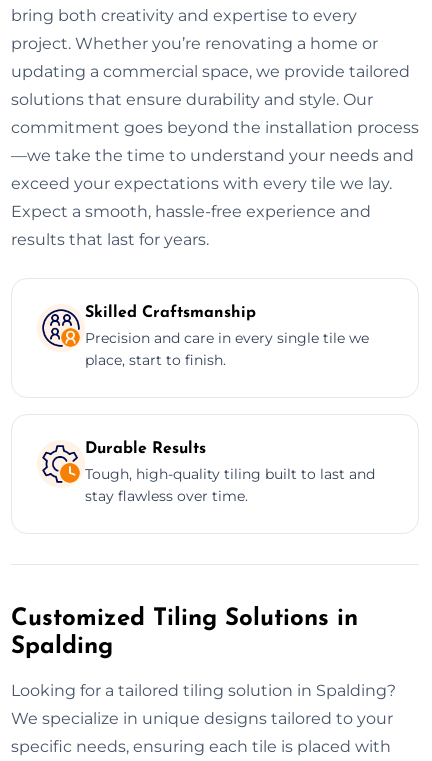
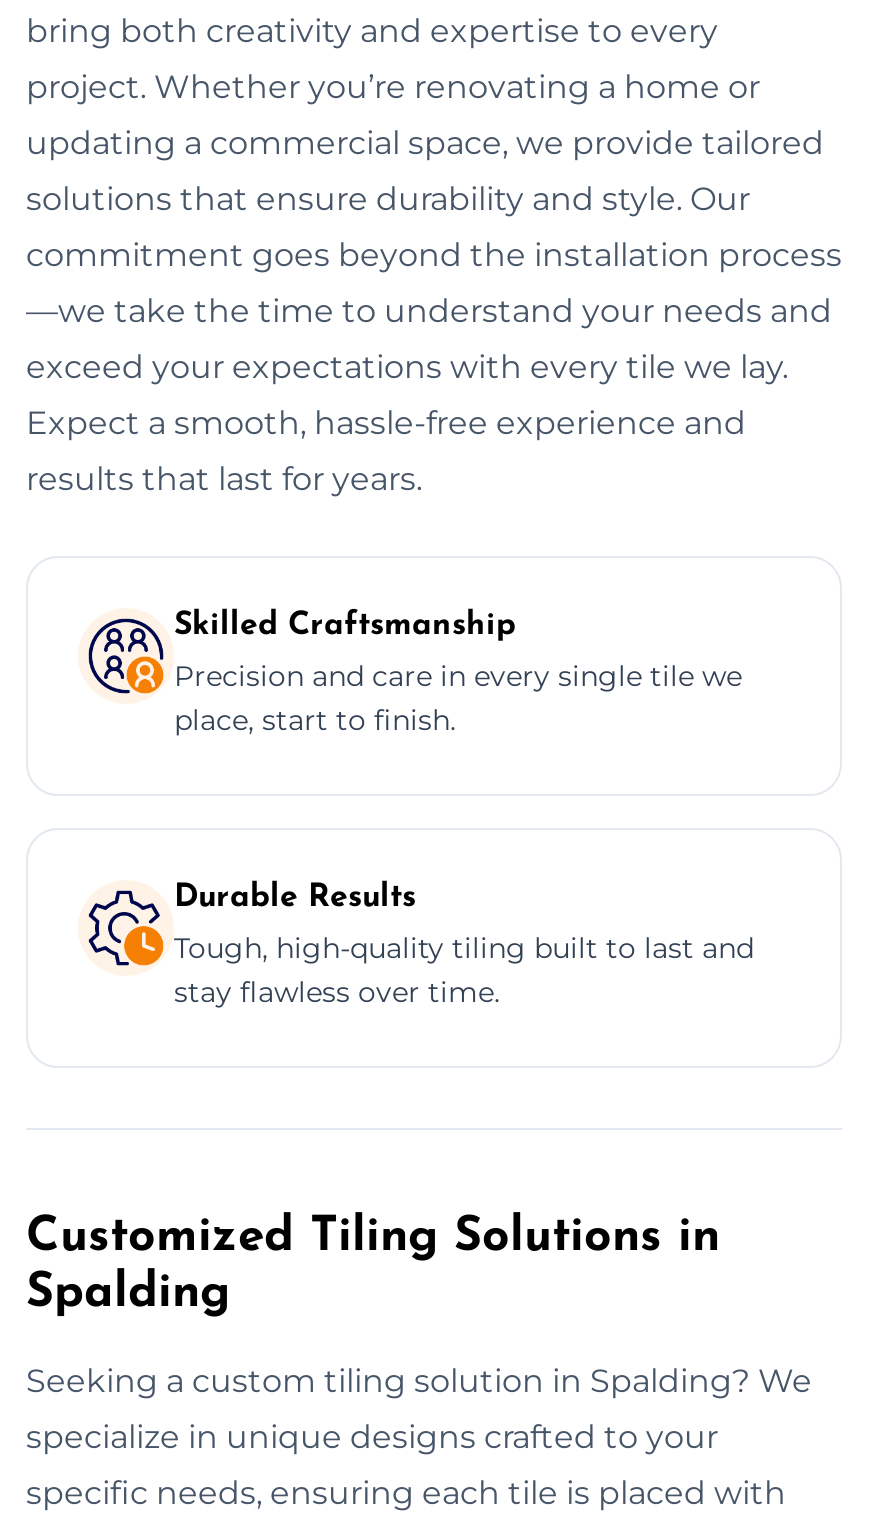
[11,681,396,700] Looking for a tailored tiling solution in Spalding? -> [26,1361,812,1399] Seeking a custom tiling solution in Spalding? We
[11,709,393,728] We specialize in unique designs tailored to your -> [26,1417,718,1455] specialize in unique designs crafted to your

